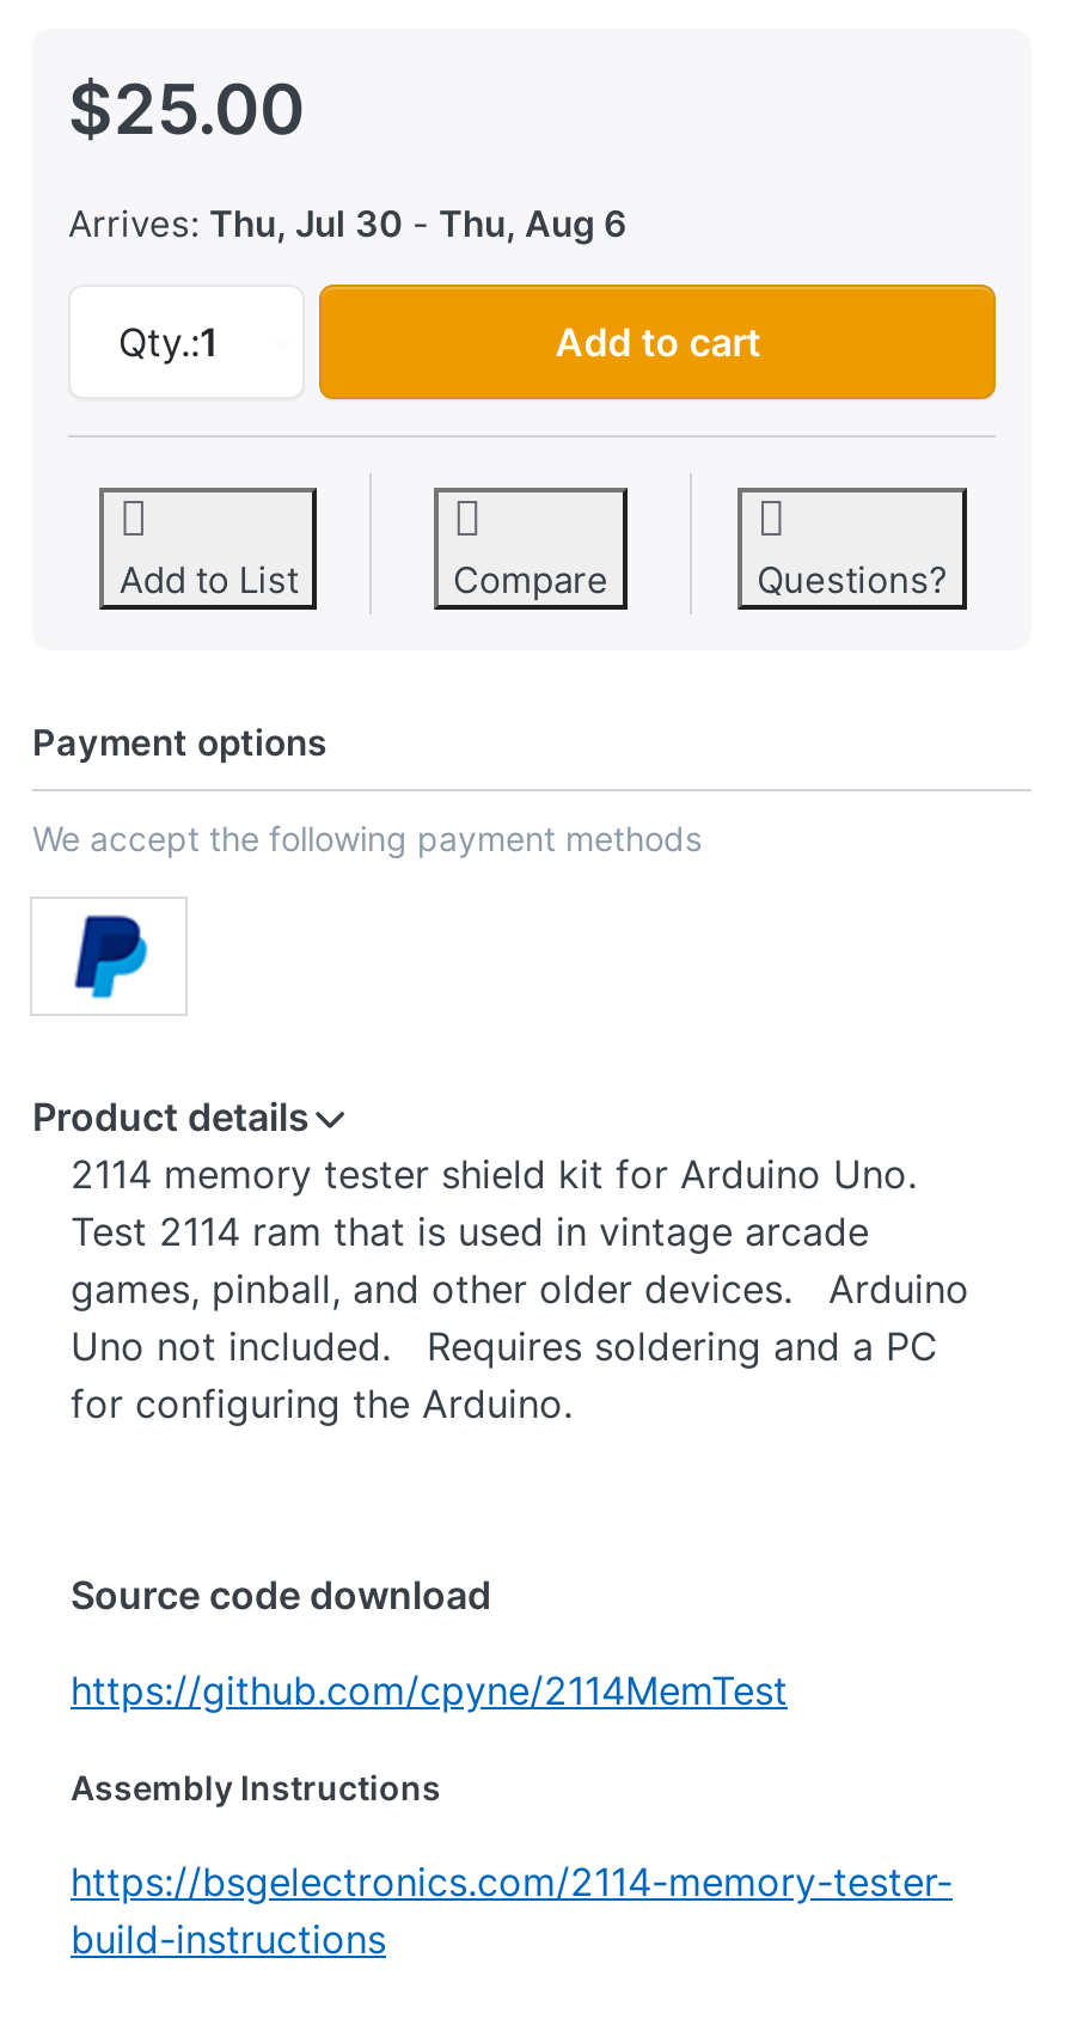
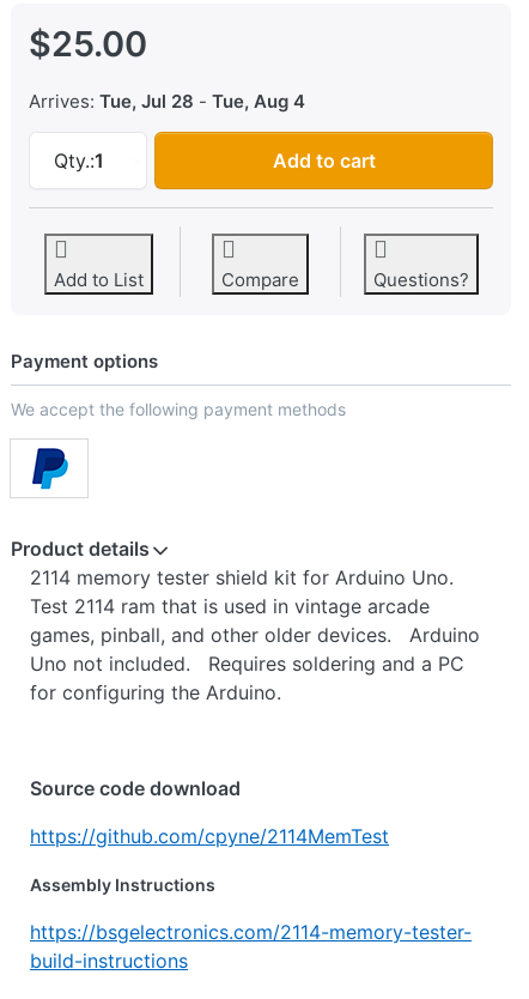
[68,201,628,247] Arrives: Thu, Jul 30 - Thu, Aug 6 -> [29,90,305,113] Arrives: Tue, Jul 28 - Tue, Aug 4

